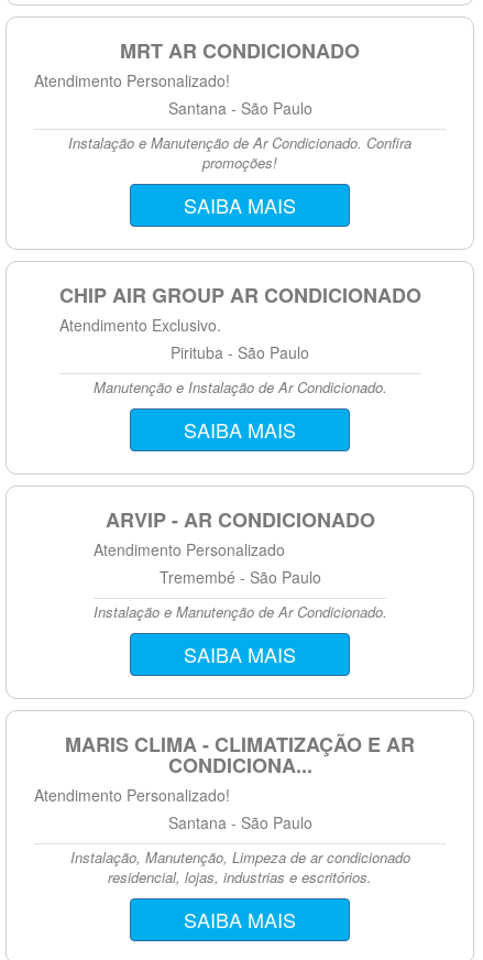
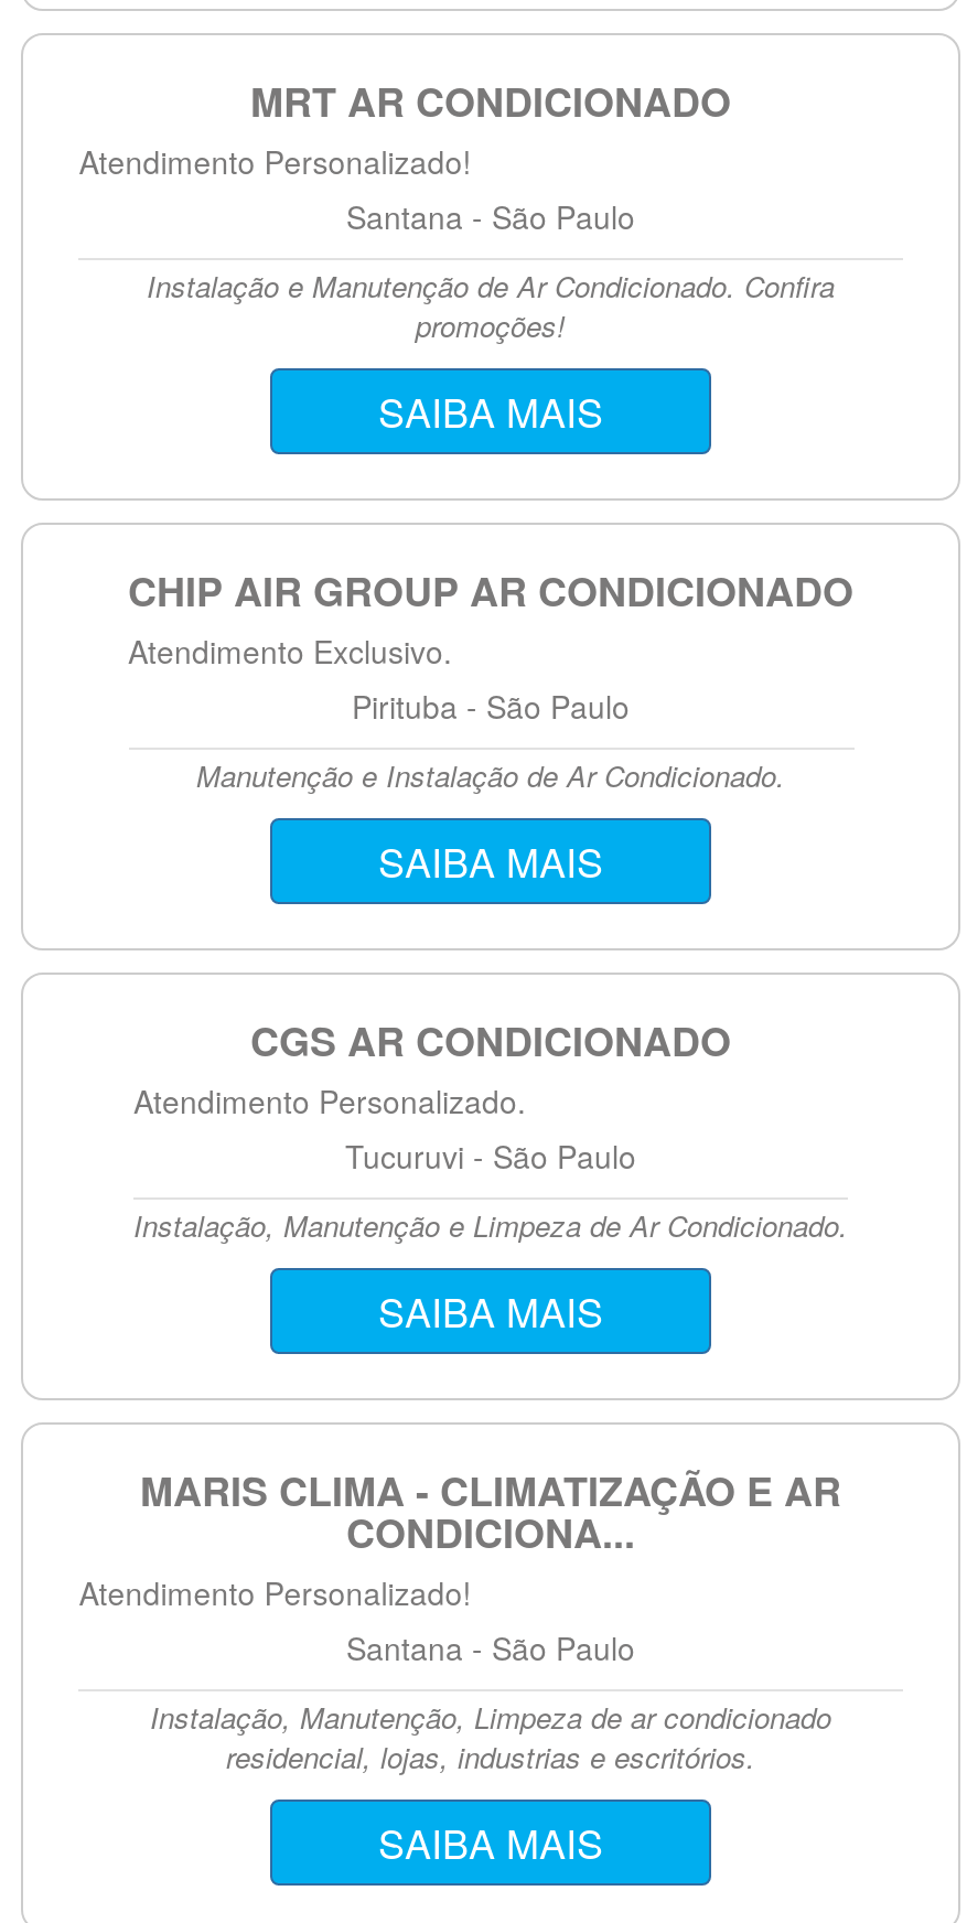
[93,505,375,588] ARVIP - AR CONDICIONADO | Atendimento Personalizado | Tremembé - São Paulo -> [133,1012,731,1178] CGS AR CONDICIONADO | Atendimento Personalizado. | Tucuruvi - São Paulo
[93,601,387,622] Instalação e Manutenção de Ar Condicionado. -> [133,1204,848,1246] Instalação, Manutenção e Limpeza de Ar Condicionado.

